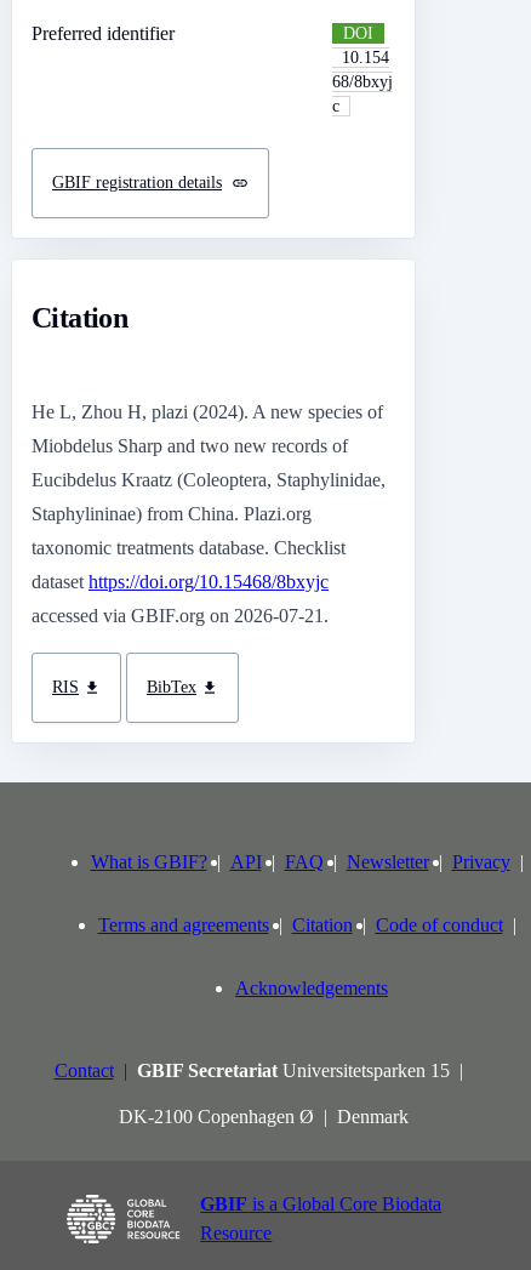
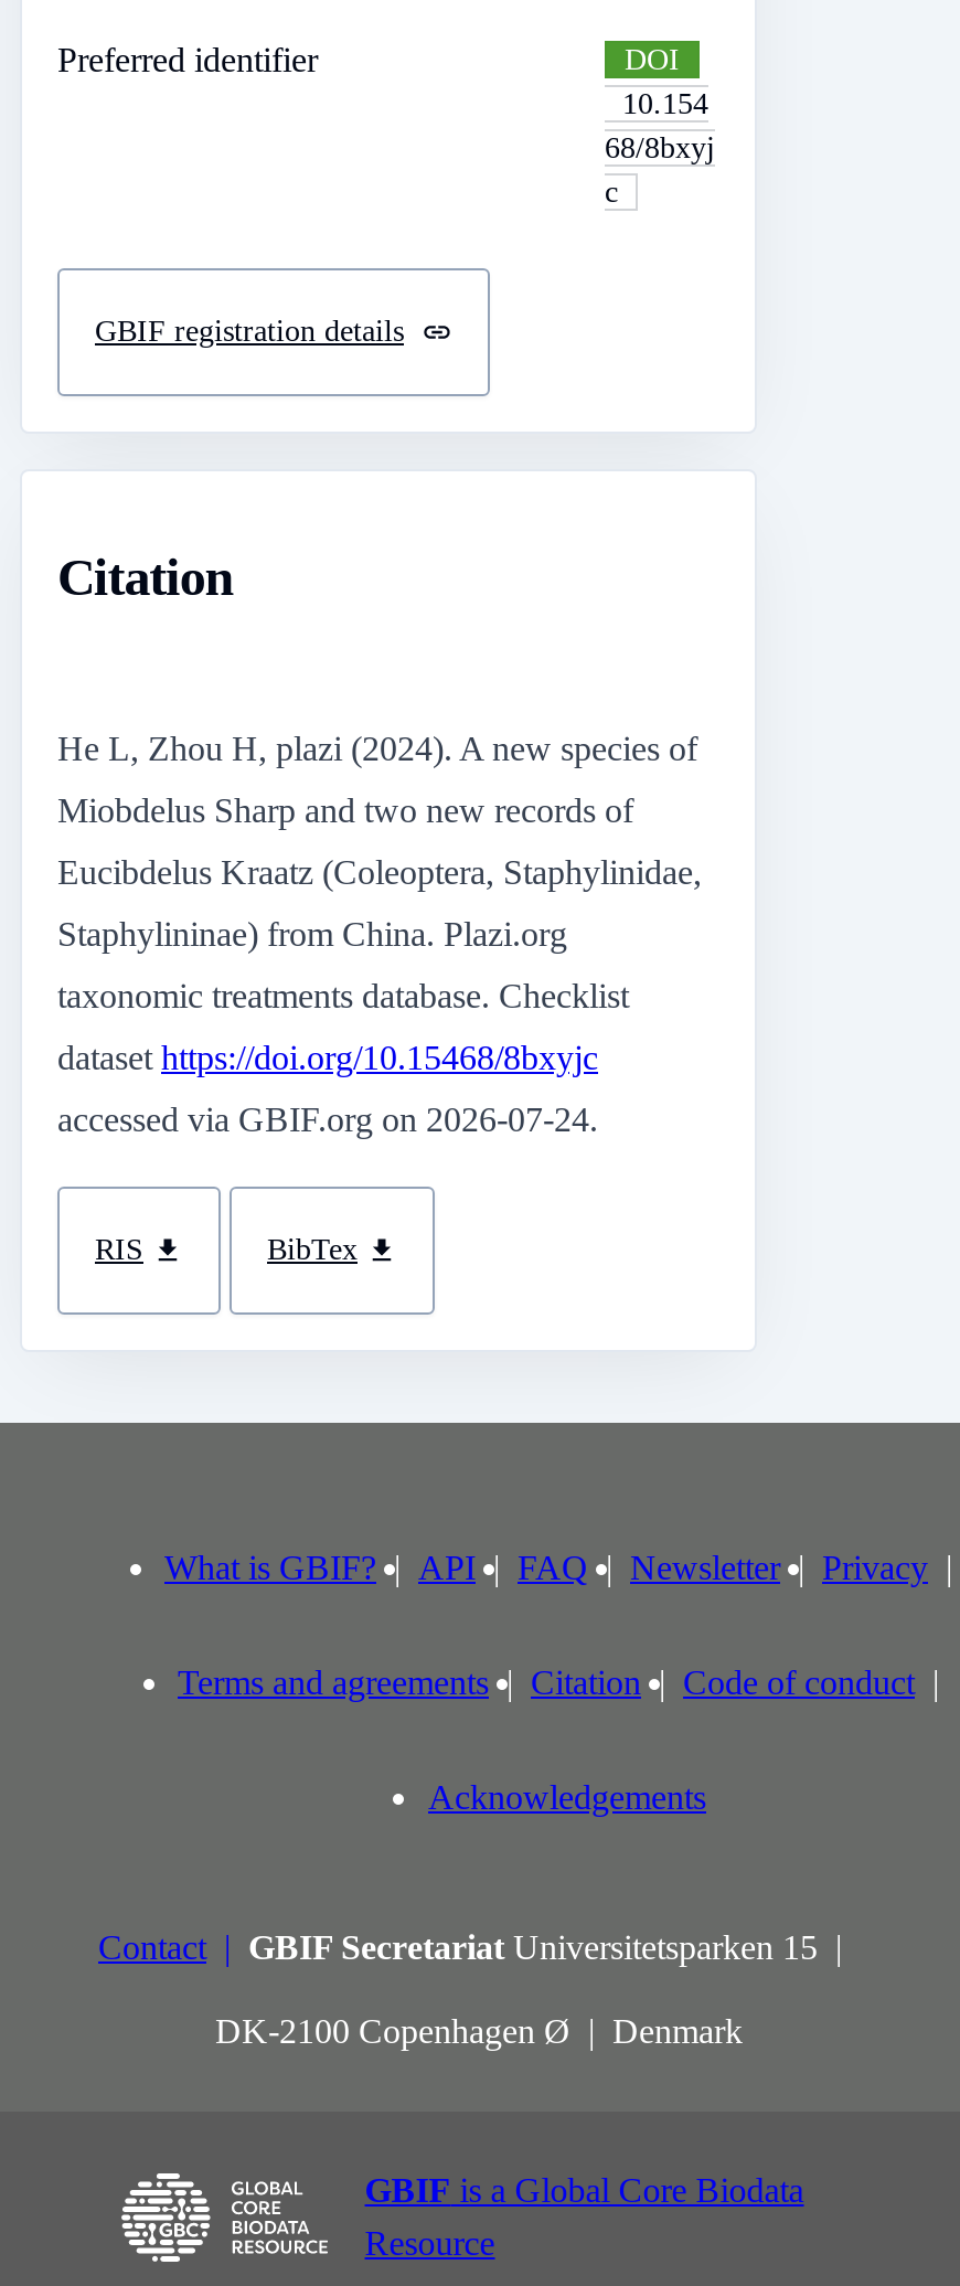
[32,606,329,626] accessed via GBIF.org on 2026-07-21. -> [57,1101,598,1138] accessed via GBIF.org on 2026-07-24.

